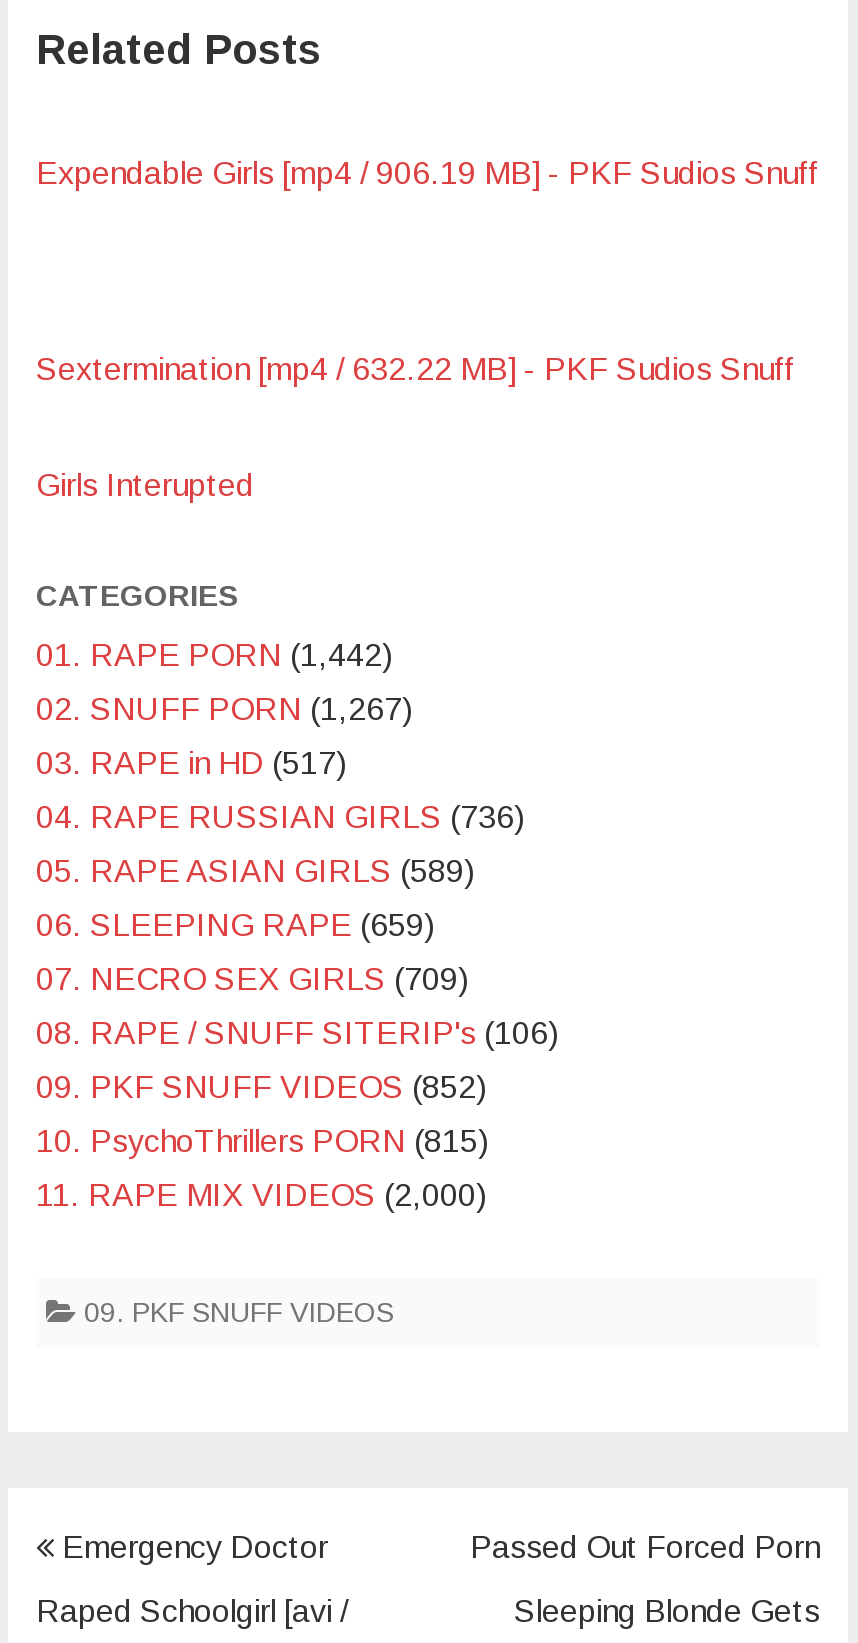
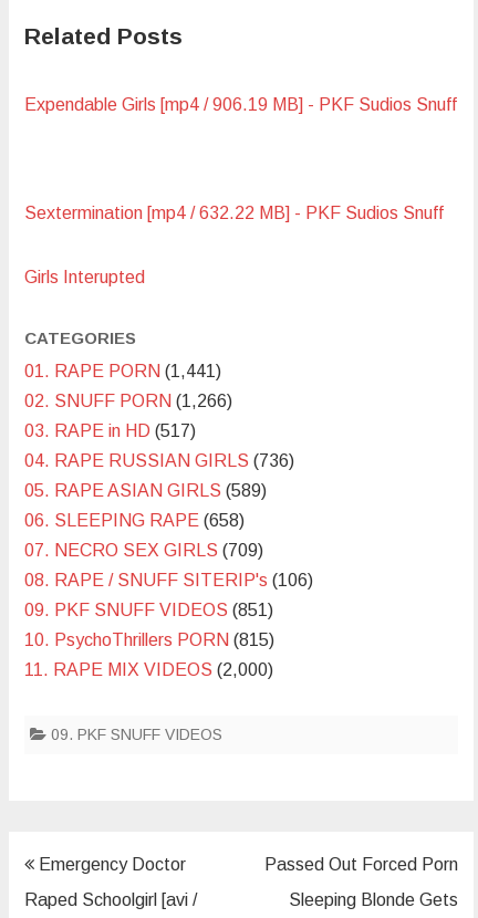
[36,638,392,672] 01. RAPE PORN (1,442) -> [24,362,221,381] 01. RAPE PORN (1,441)
[36,692,412,726] 02. SNUFF PORN (1,267) -> [24,392,232,410] 02. SNUFF PORN (1,266)
[36,908,434,942] 06. SLEEPING RAPE (659) -> [24,511,245,530] 06. SLEEPING RAPE (658)
[36,1070,486,1104] 09. PKF SNUFF VIDEOS (852) -> [24,601,273,619] 09. PKF SNUFF VIDEOS (851)

